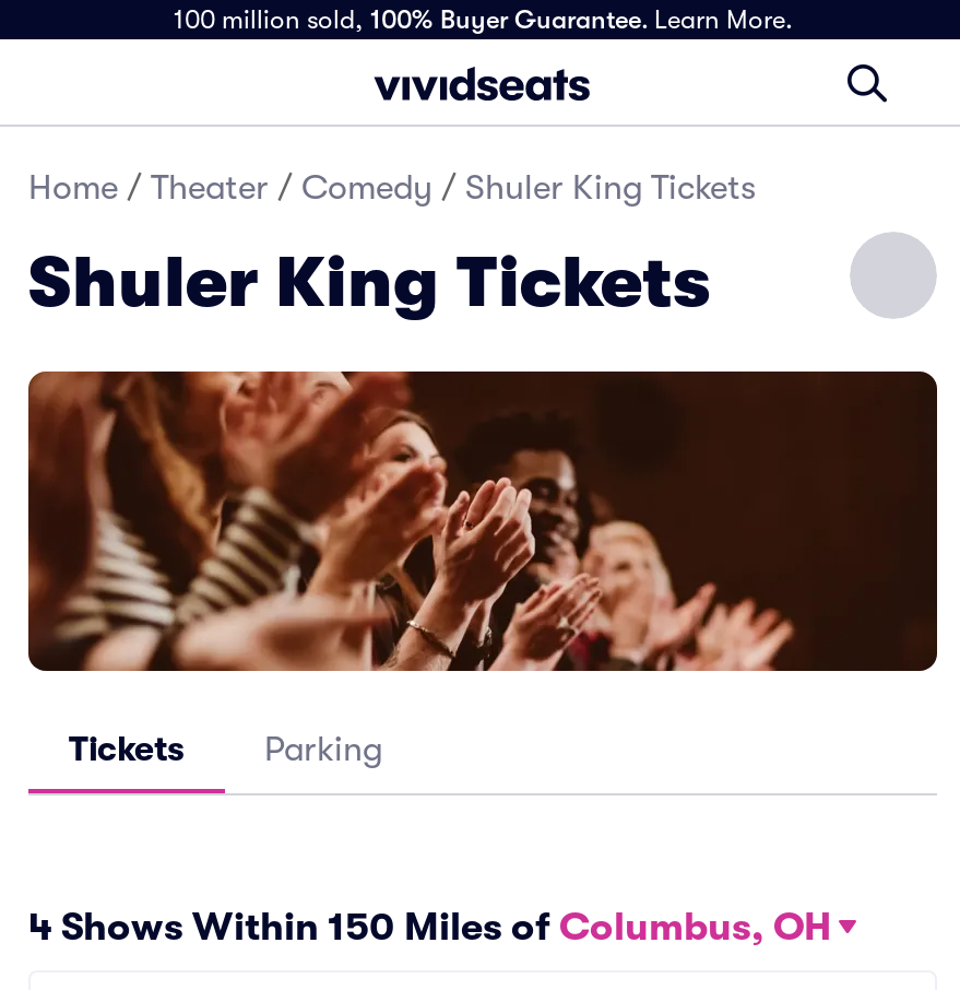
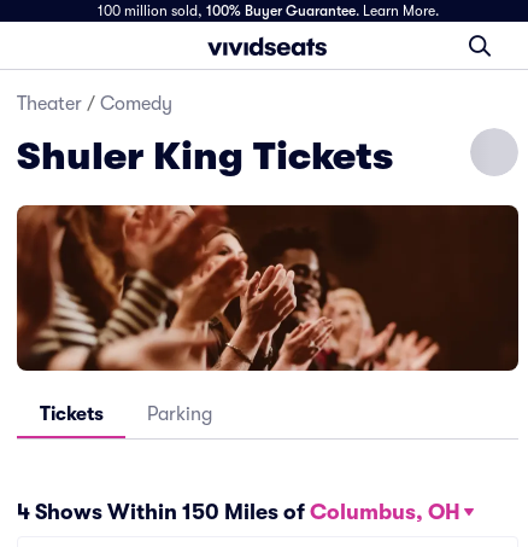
[28,168,756,208] Home / Theater / Comedy / Shuler King Tickets -> [17,93,172,115] Theater / Comedy

